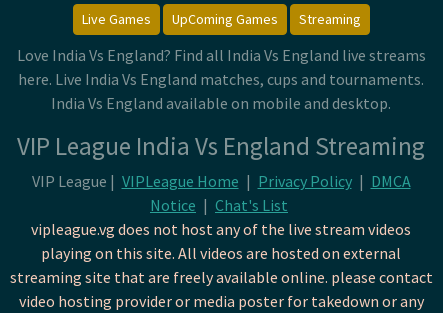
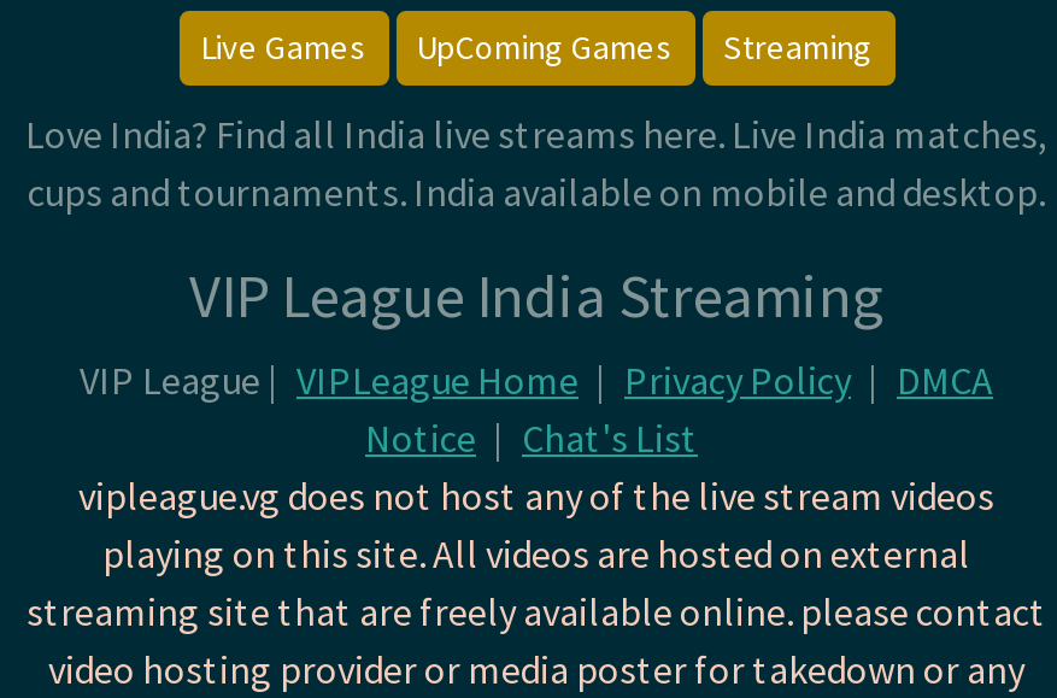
[16,44,425,112] Love India Vs England? Find all India Vs England live streams | here. Live India Vs England matches, cups and tournaments. | India Vs England available on mobile and desktop. -> [25,108,1047,215] Love India? Find all India live streams here. Live India matches, | cups and tournaments. India available on mobile and desktop.
[17,129,425,161] VIP League India Vs England Streaming -> [189,256,883,333] VIP League India Streaming

